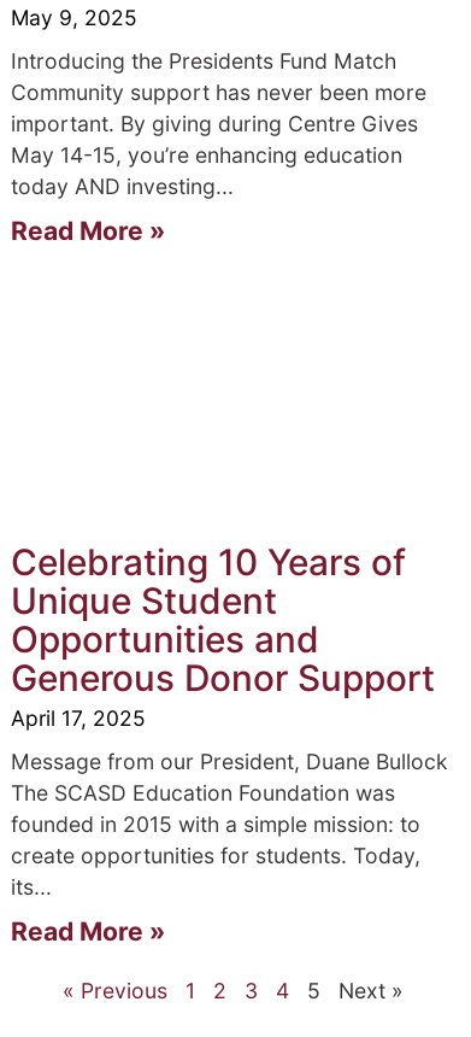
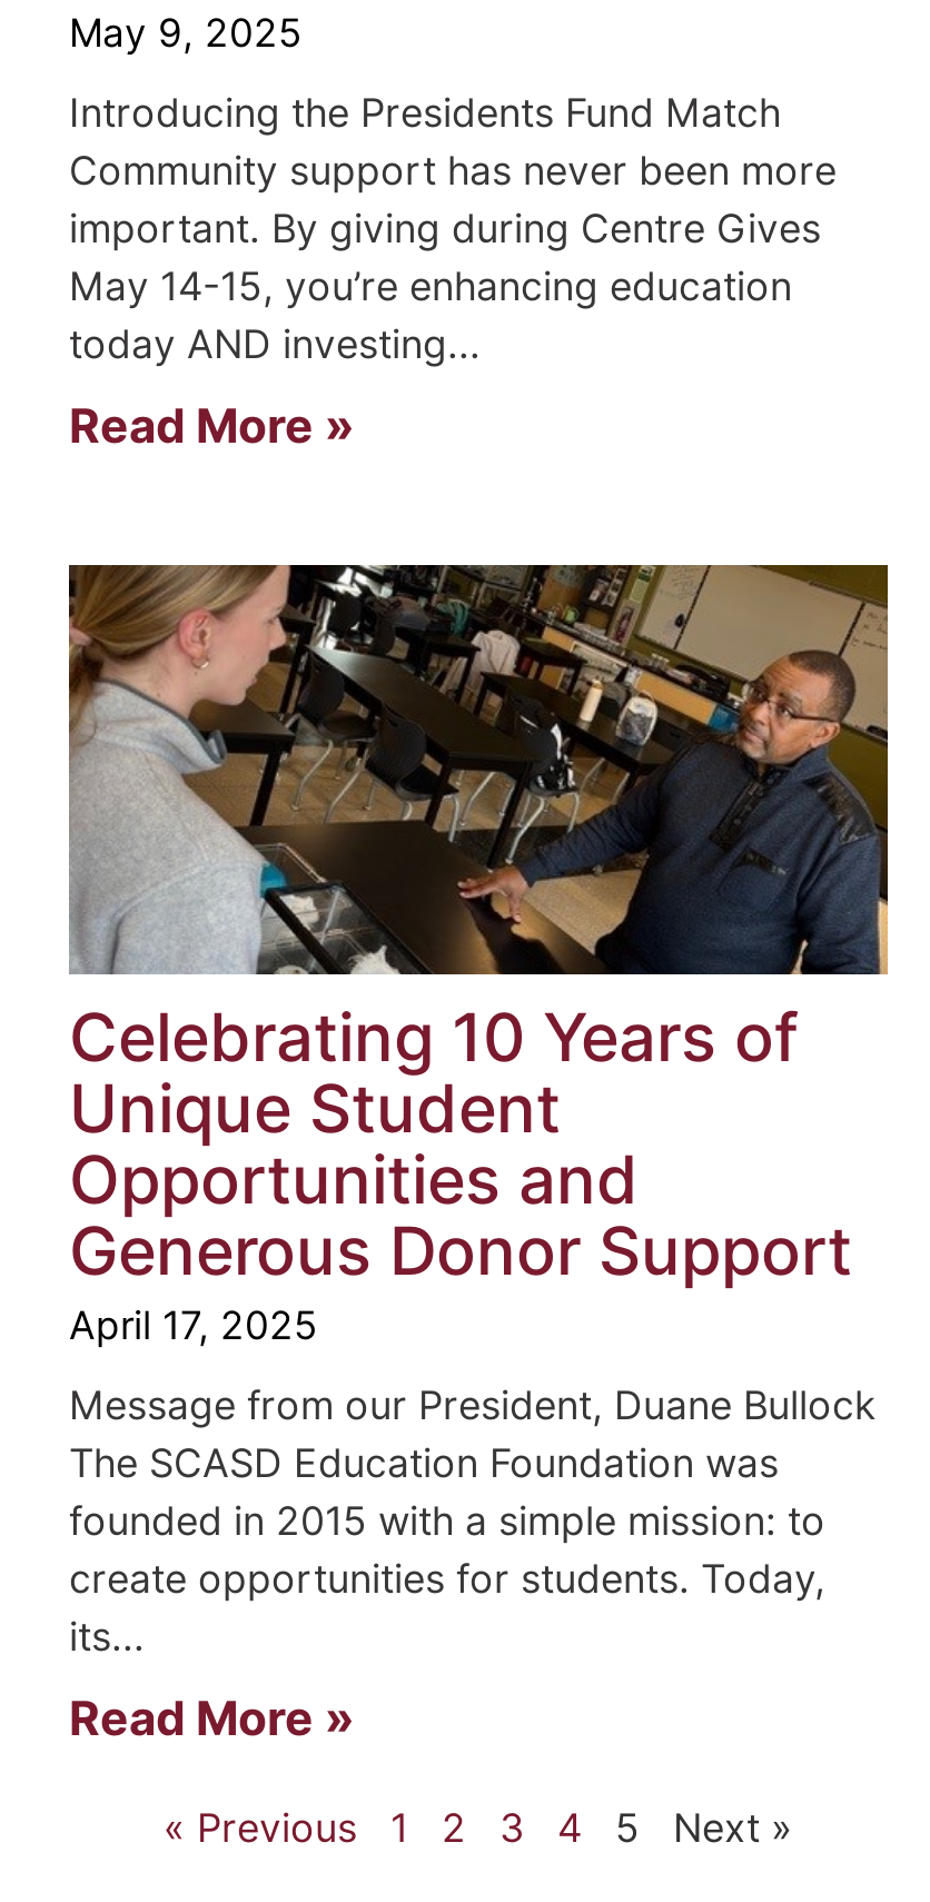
none -> [67,563,890,977] [image]

